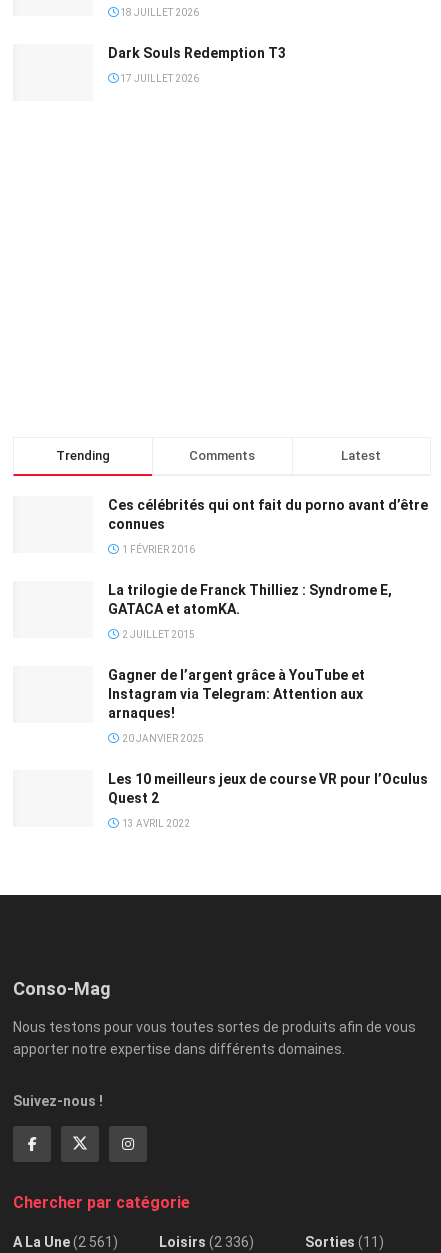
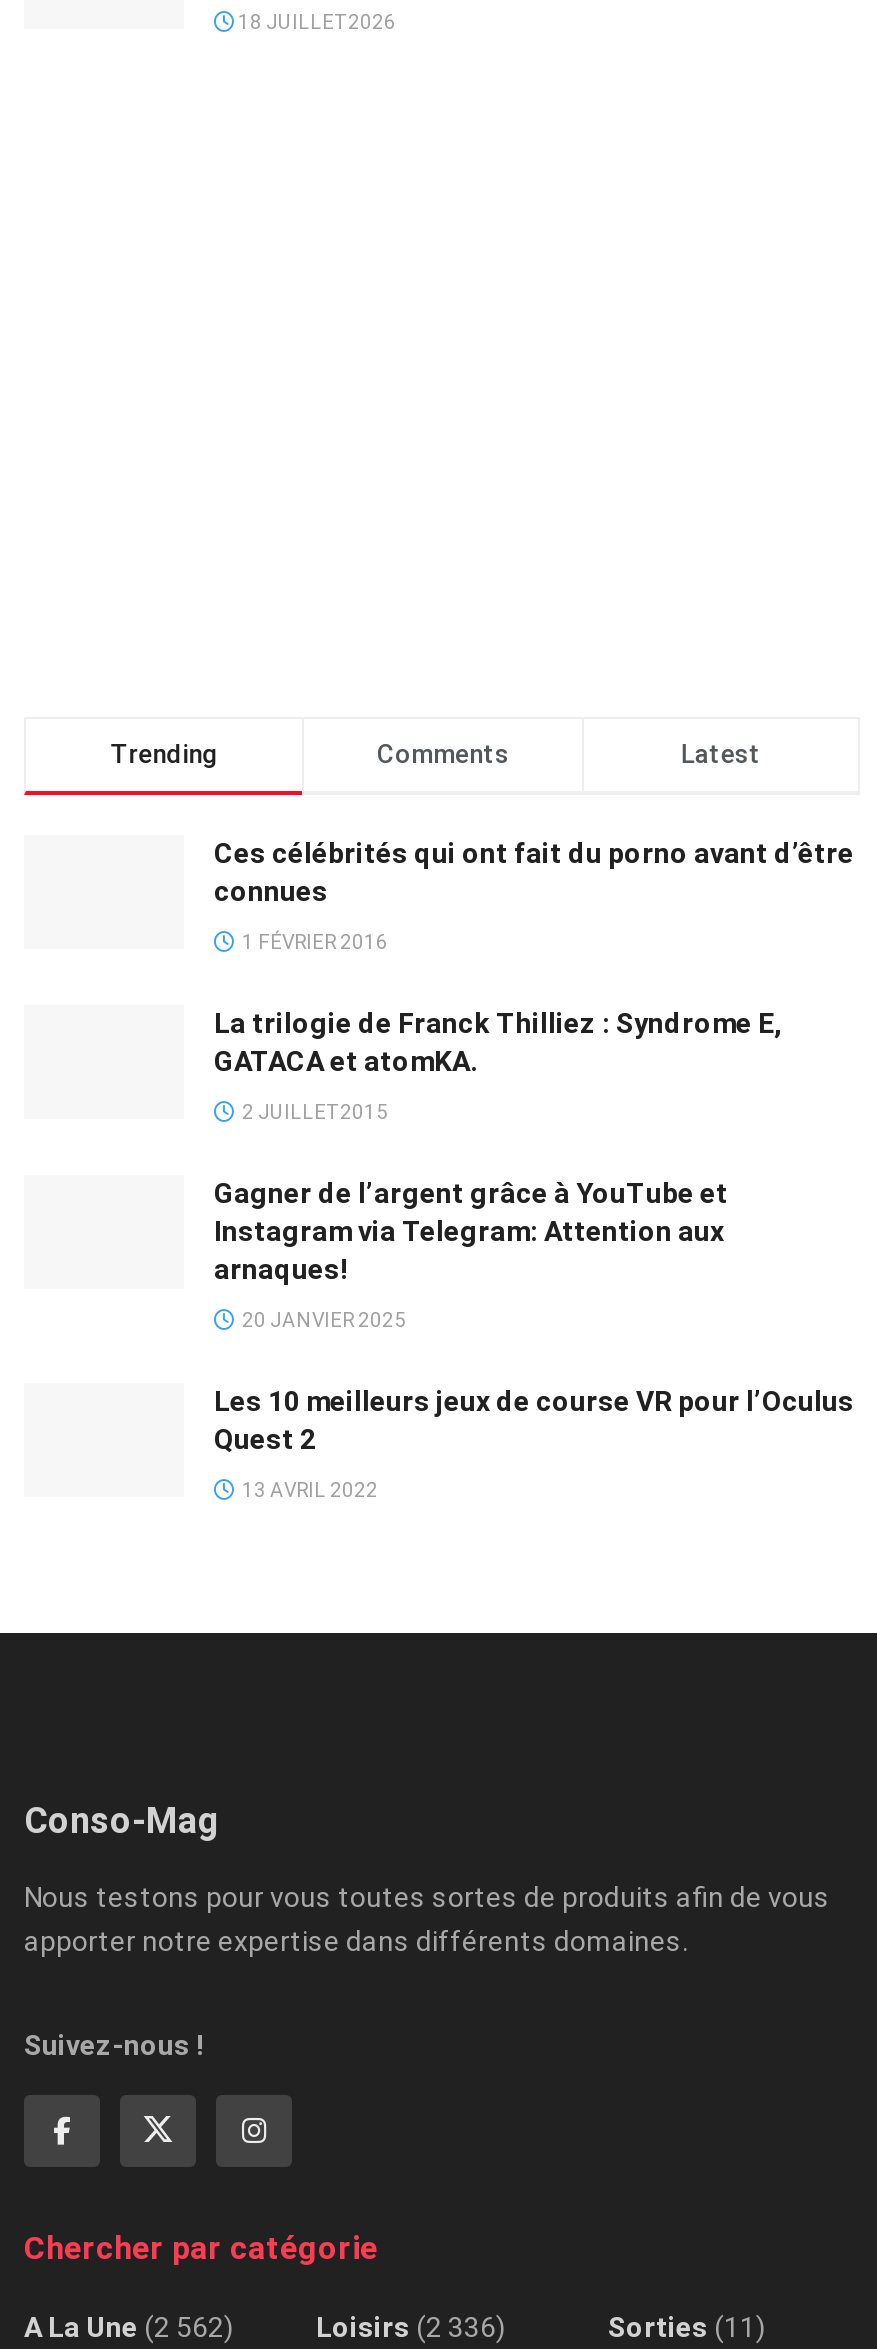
[108,45,286,84] Dark Souls Redemption T3 | 17 JUILLET 2026 -> none
[13,1234,118,1250] A La Une (2 561) -> [24,2311,234,2343] A La Une (2 562)

